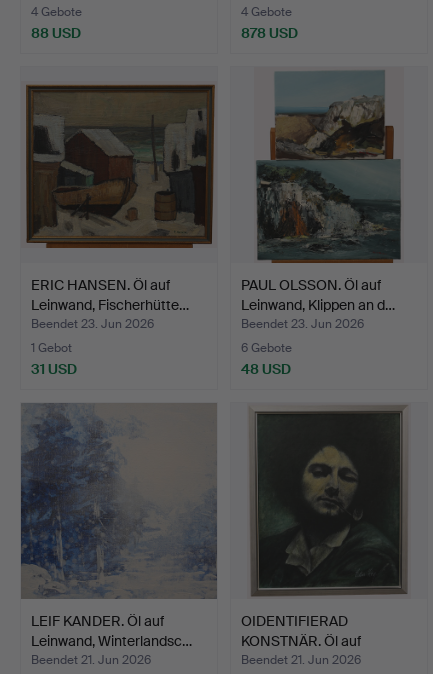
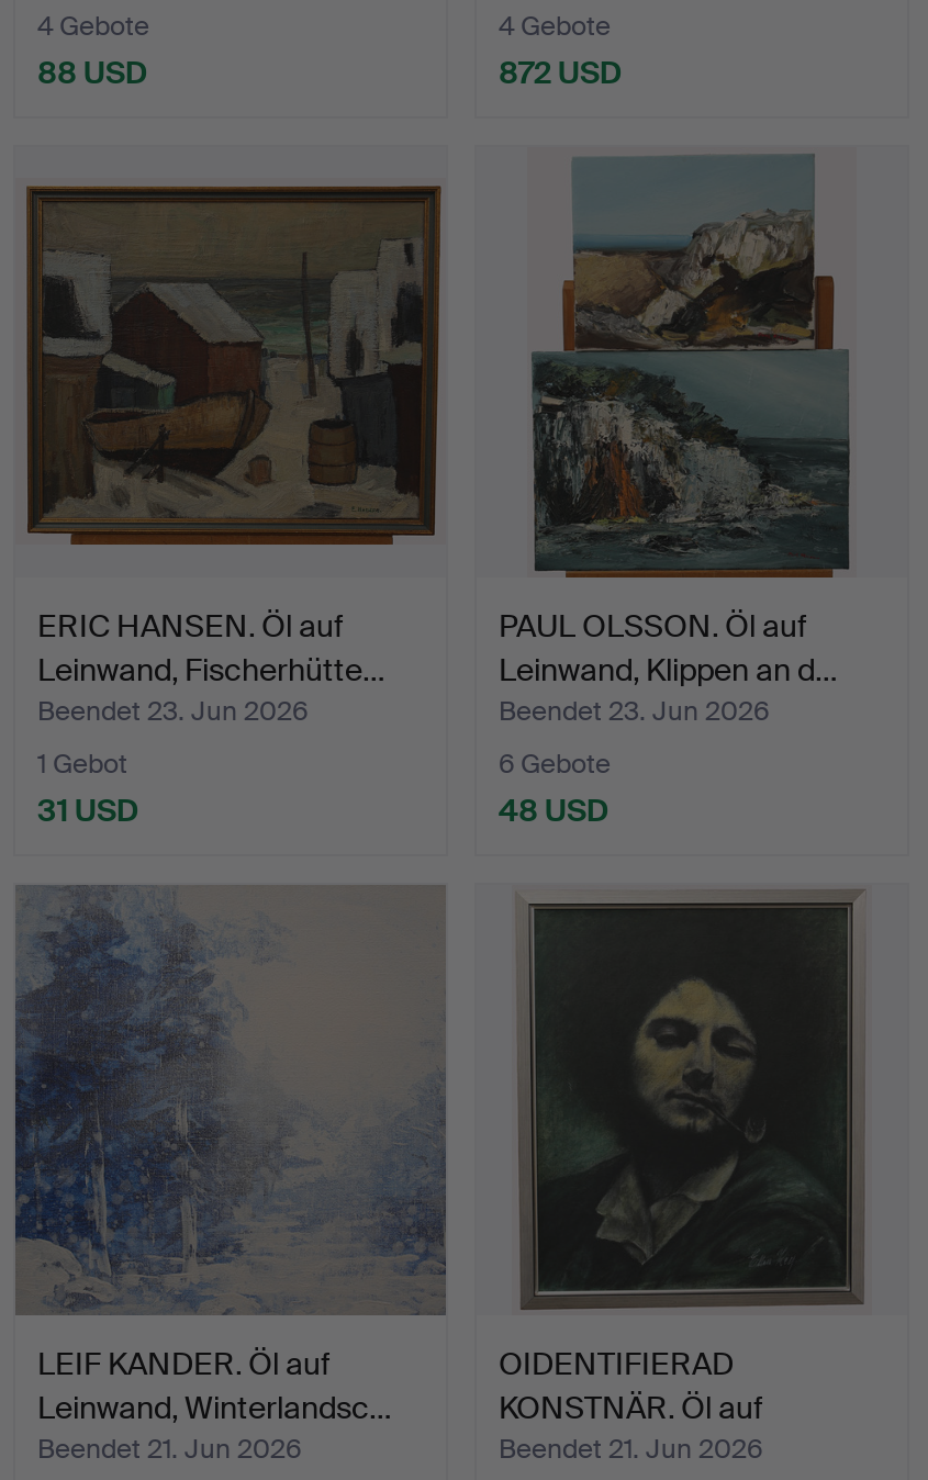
[241,24,298,42] 878 USD -> [499,52,622,92] 872 USD

